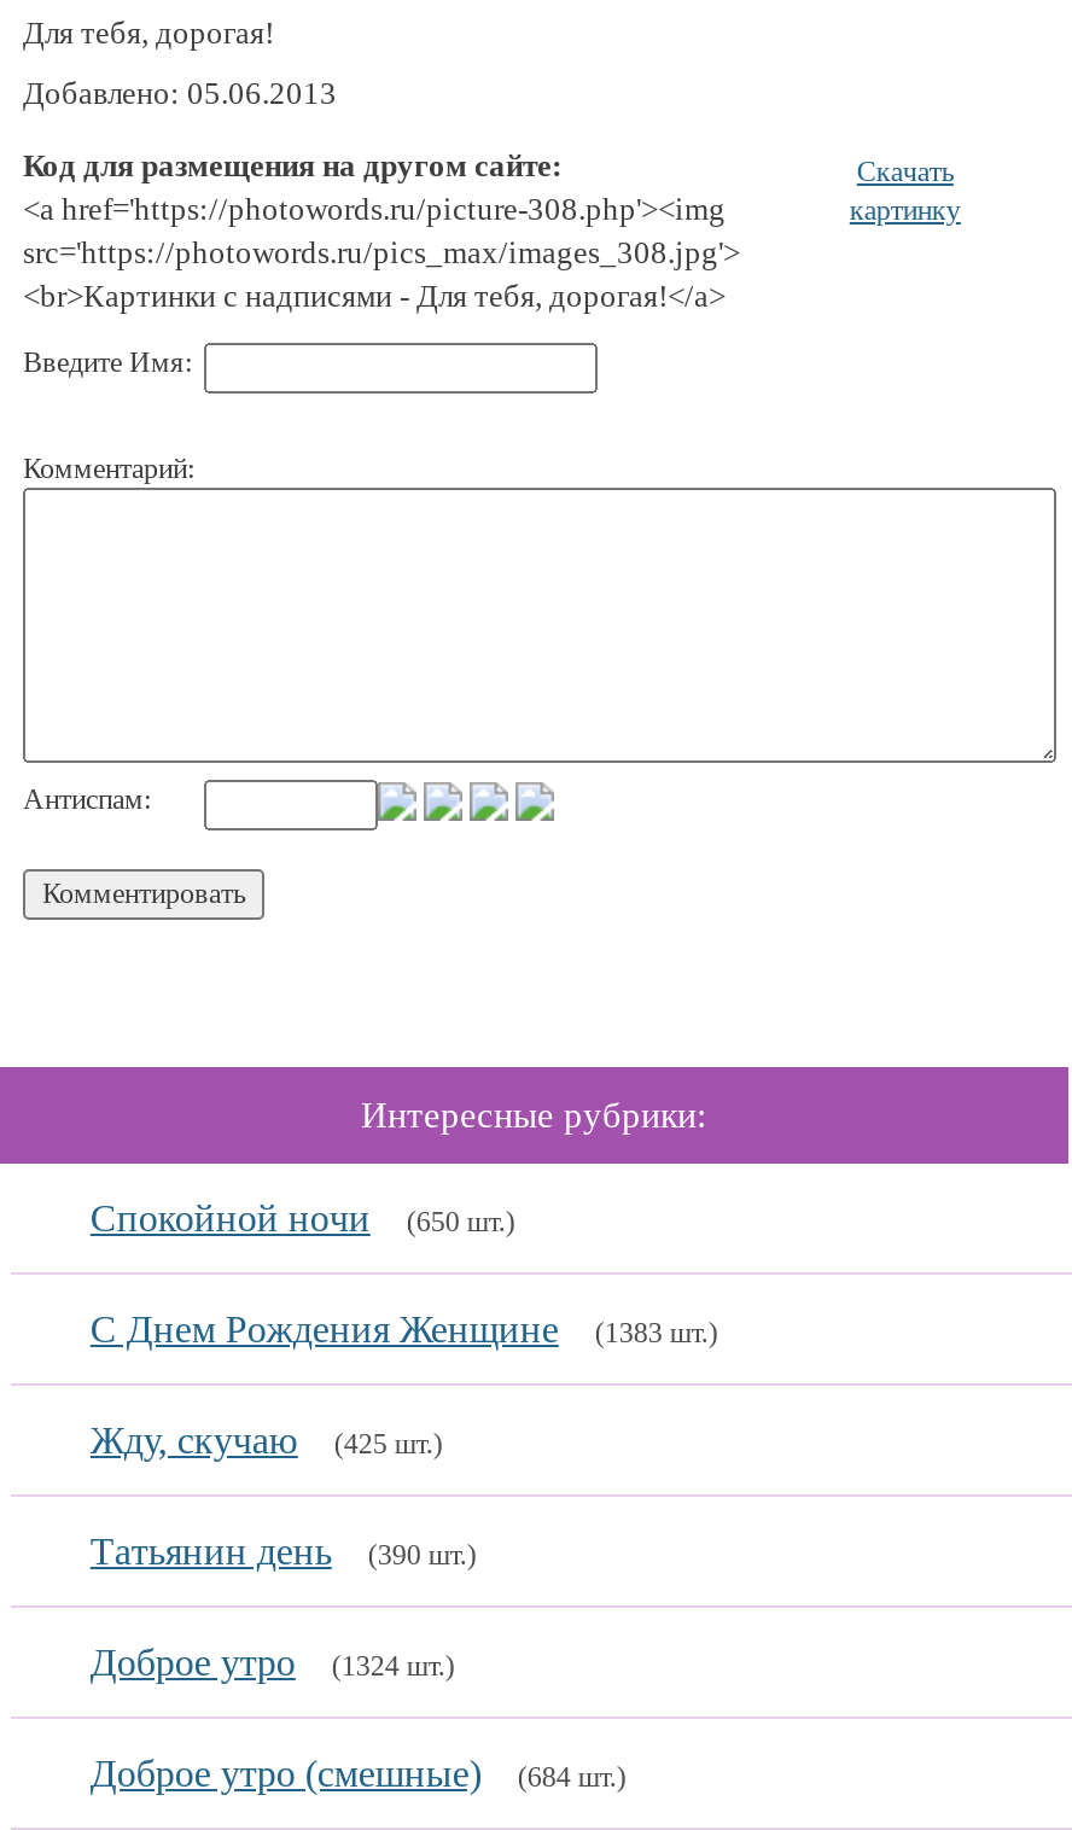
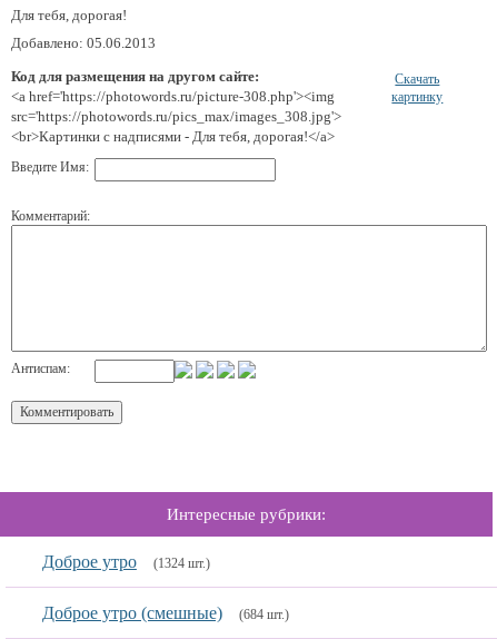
[90,1198,718,1572] Спокойной ночи | (650 шт.) | С Днем Рождения Женщине | (1383 шт.) | Жду, скучаю | (425 шт.) | Татьянин день | (390 шт.) -> none

